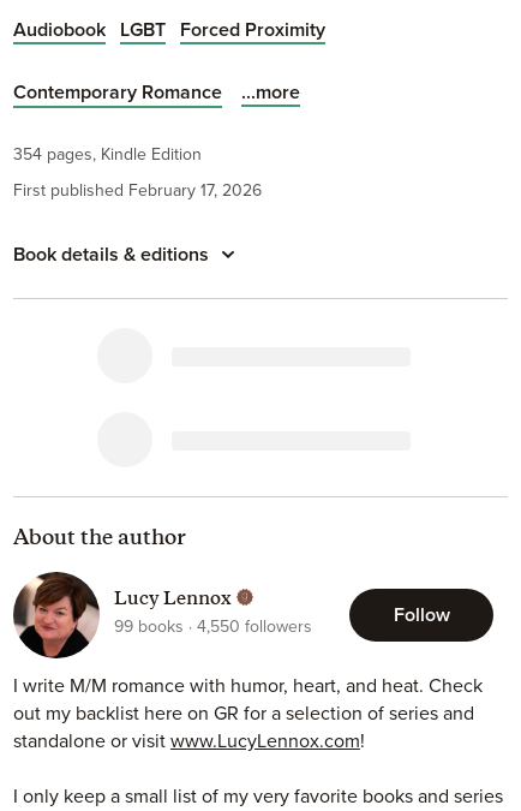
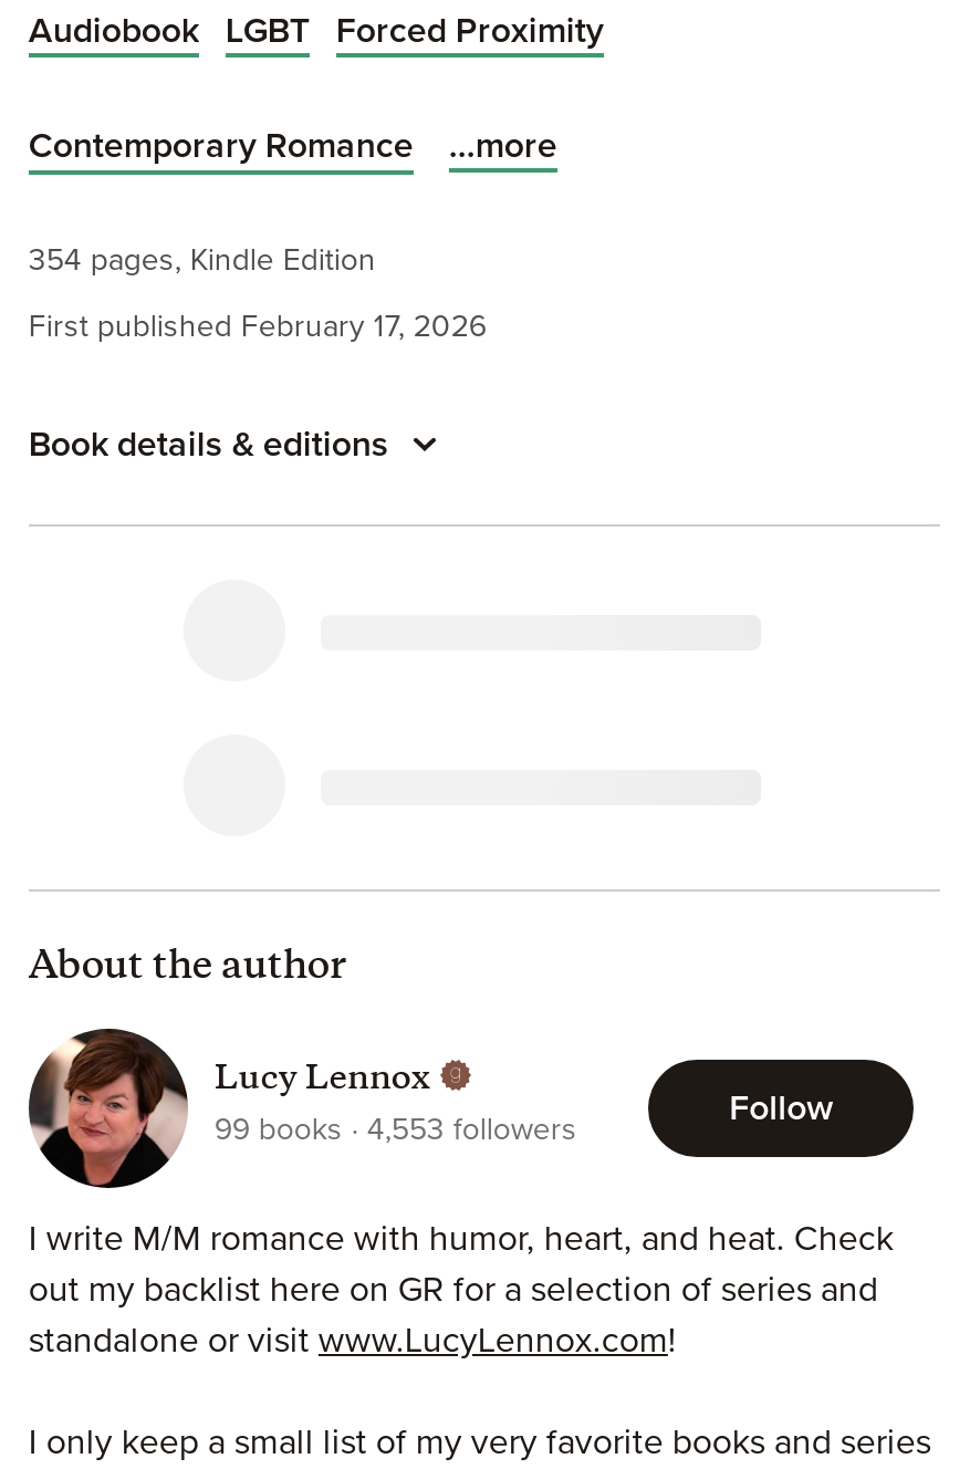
[114,619,312,636] 99 books 4,550 followers -> [214,1115,577,1146] 99 books 4,553 followers

